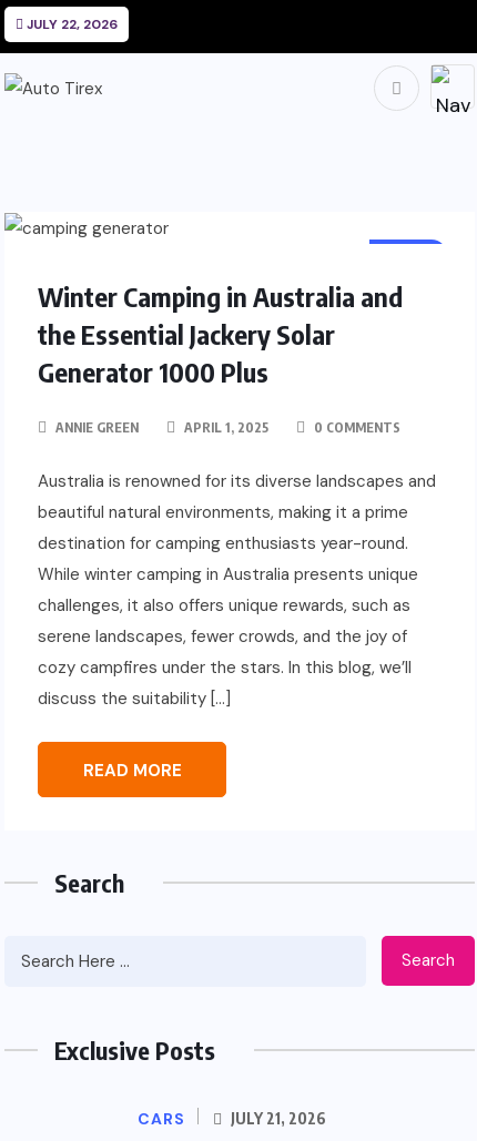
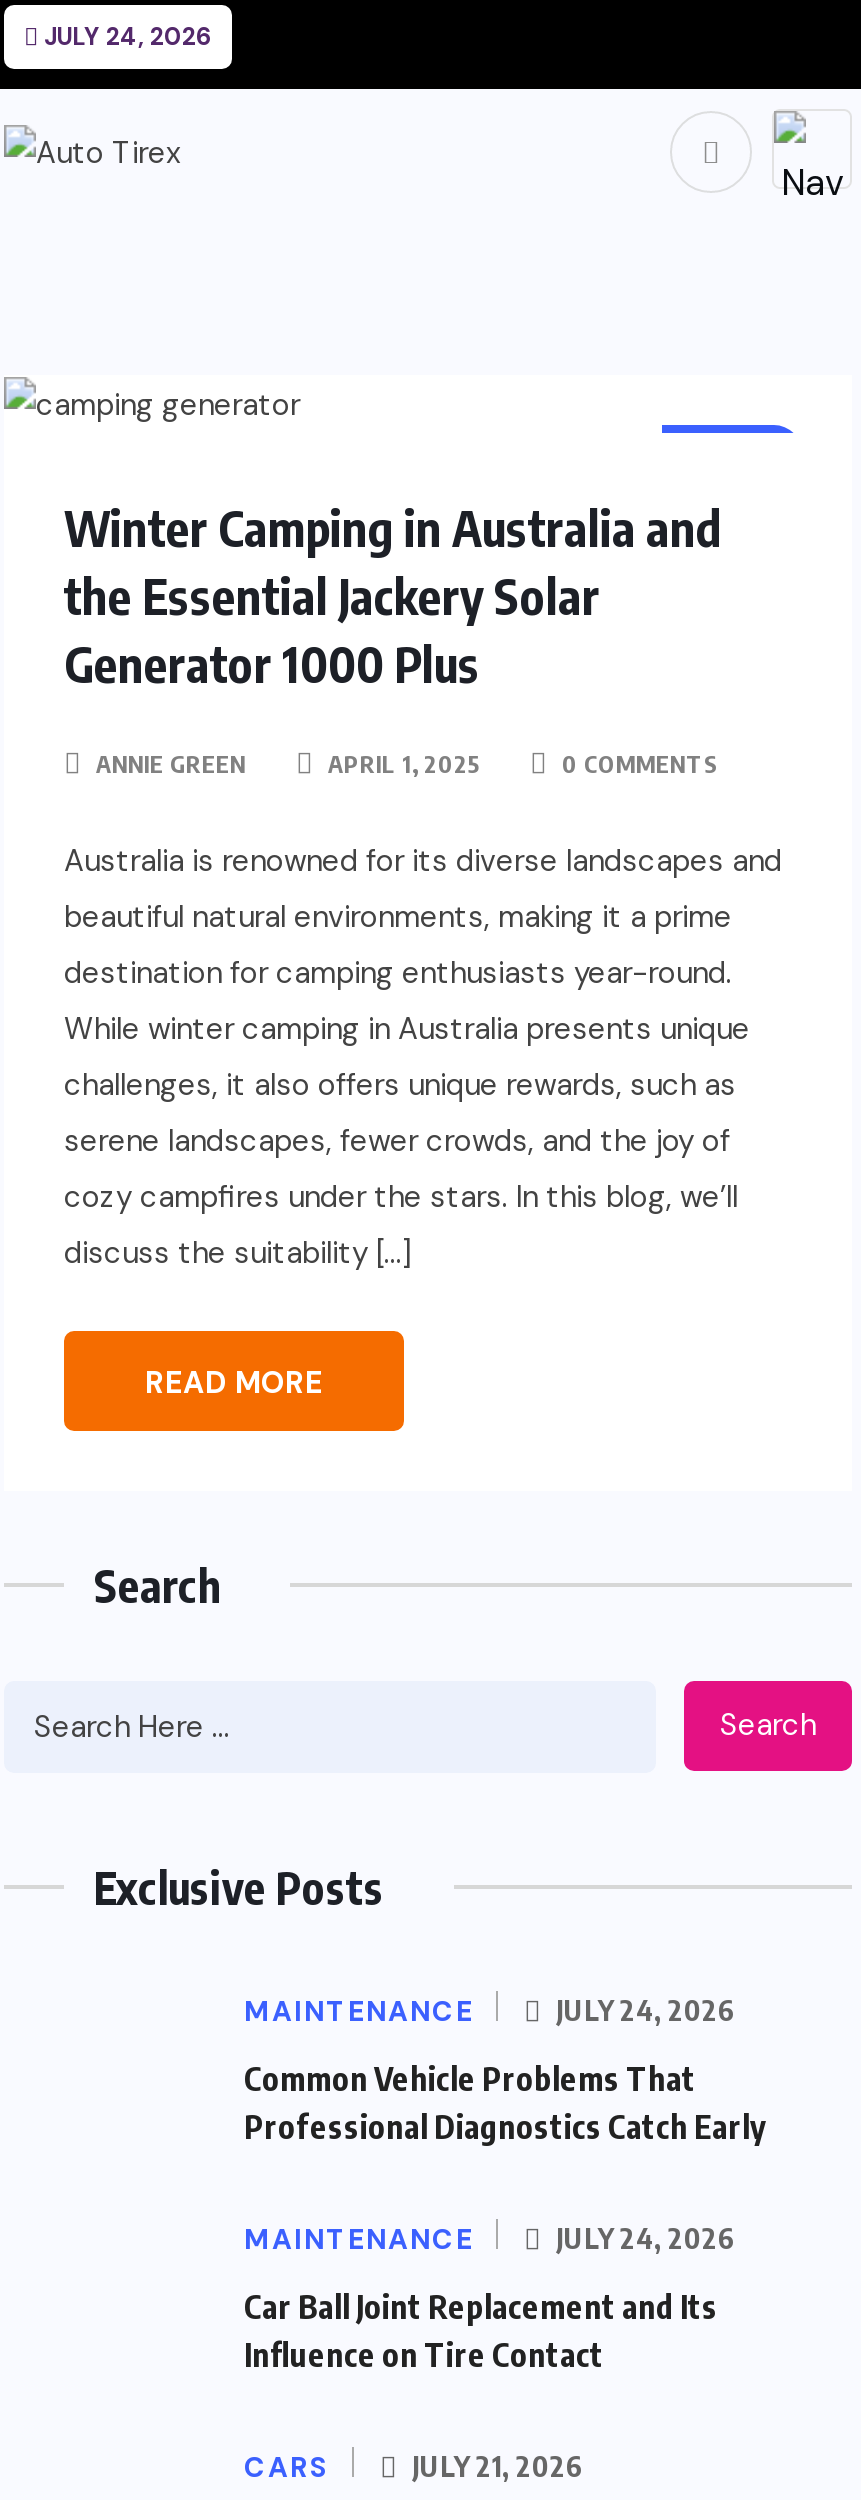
[23,16,118,33] JULY 22, 2026 -> [38,21,212,53] JULY 24, 2026
none -> [244,1993,766,2375] MAINTENANCE | JULY 24, 2026 | Common Vehicle Problems That | Professional Diagnostics Catch Early | MAINTENANCE | JULY 24, 2026 | Car Ball Joint Replacement and Its | Influence on Tire Contact

